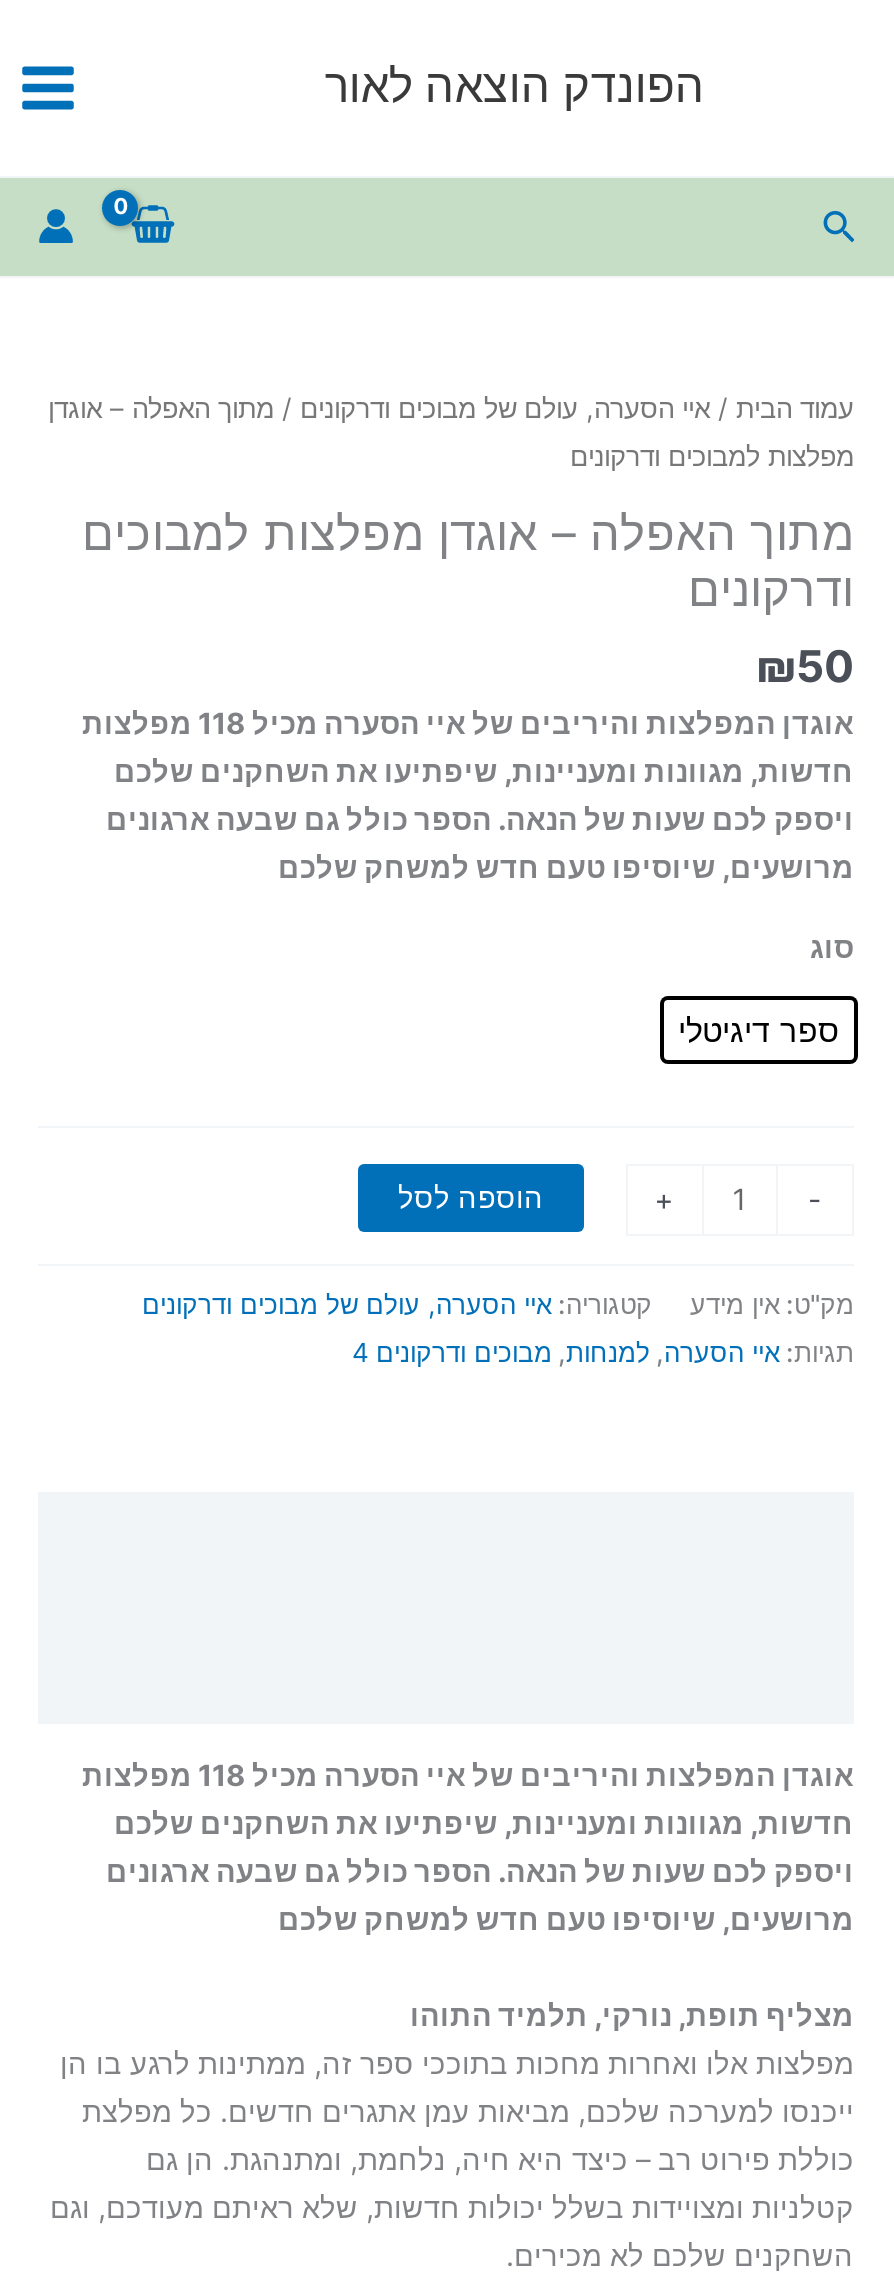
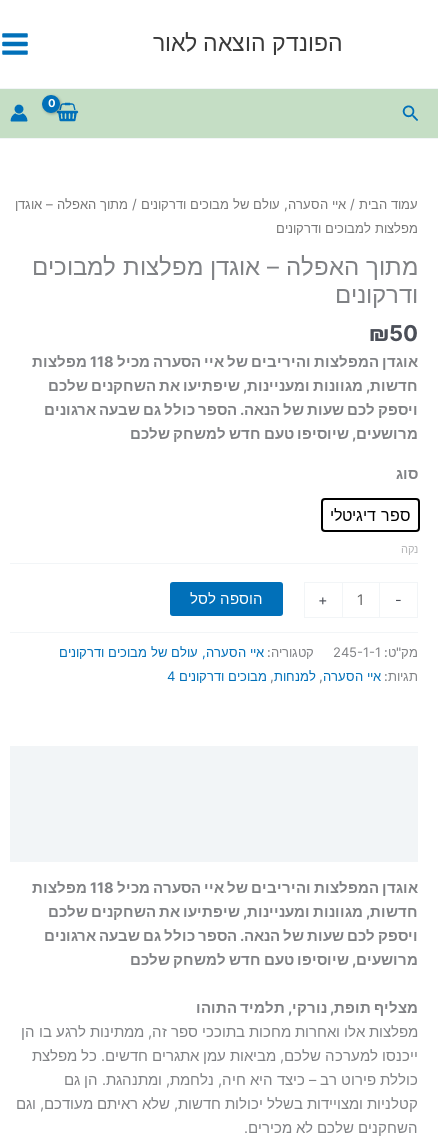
none -> [401,542,418,556] נקה
[690,1288,854,1320] מק"ט: אין מידע -> [333,644,418,660] מק"ט: 245-1-1

